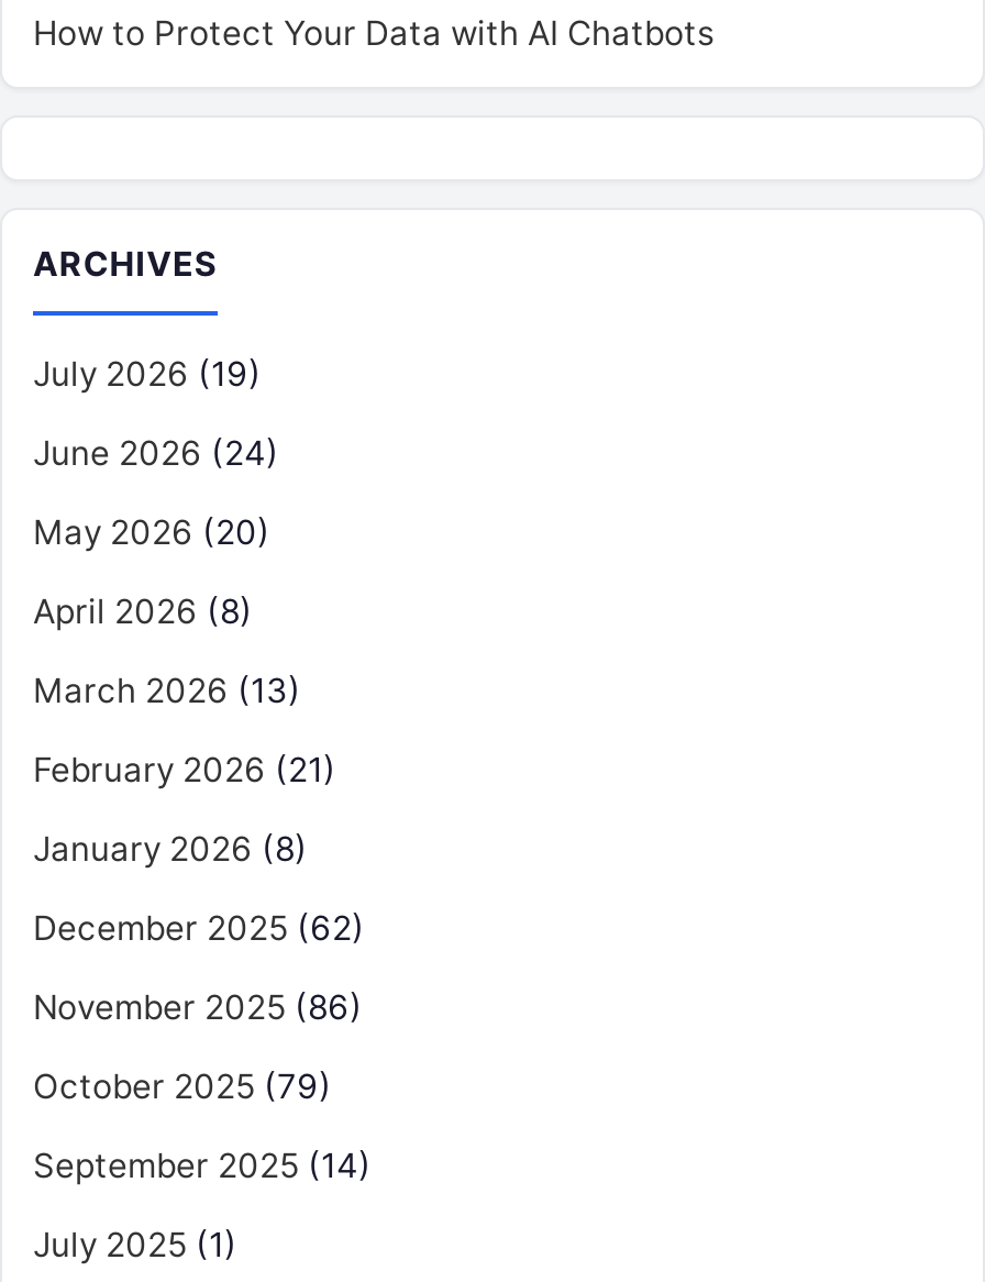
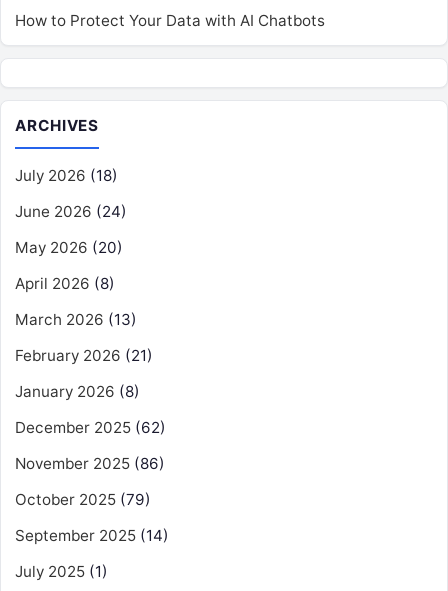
[33,353,262,395] July 2026 (19) -> [15,166,118,185] July 2026 (18)

